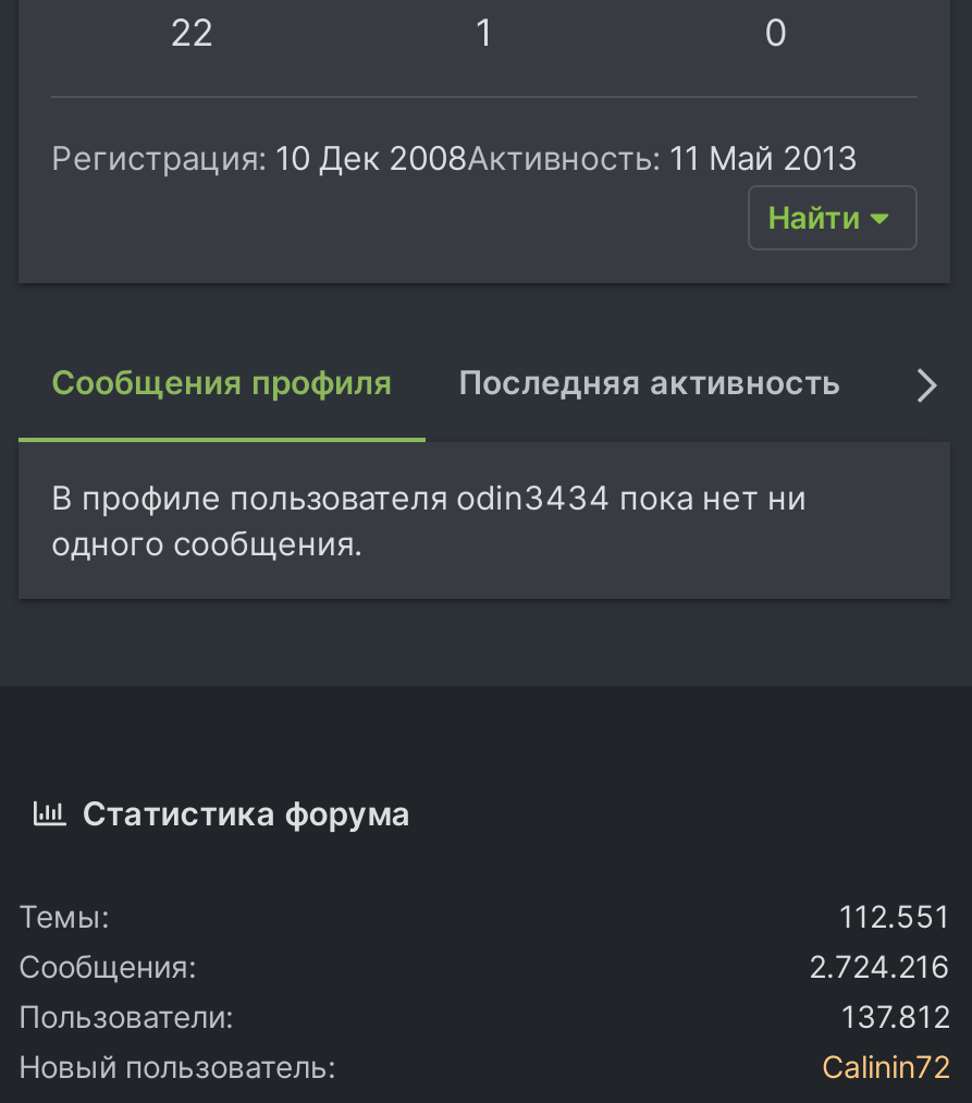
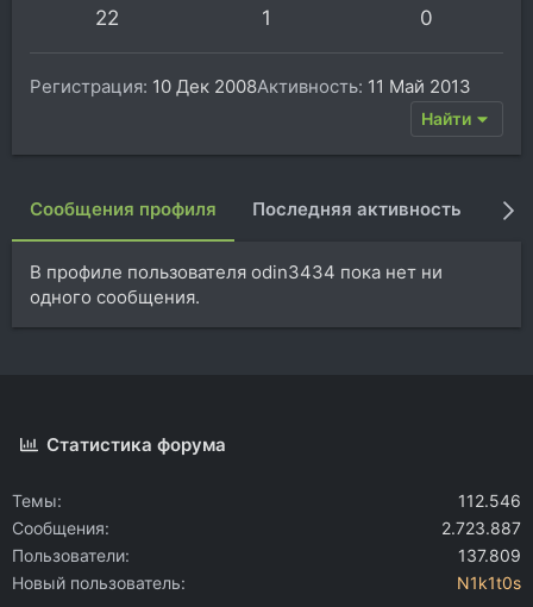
[839,897,950,934] 112.551 -> [458,490,521,511] 112.546
[809,947,950,984] 2.724.216 -> [441,518,521,538] 2.723.887
[841,997,950,1034] 137.812 -> [458,545,521,565] 137.809
[822,1047,950,1084] Calinin72 -> [457,572,521,593] N1k1t0s

